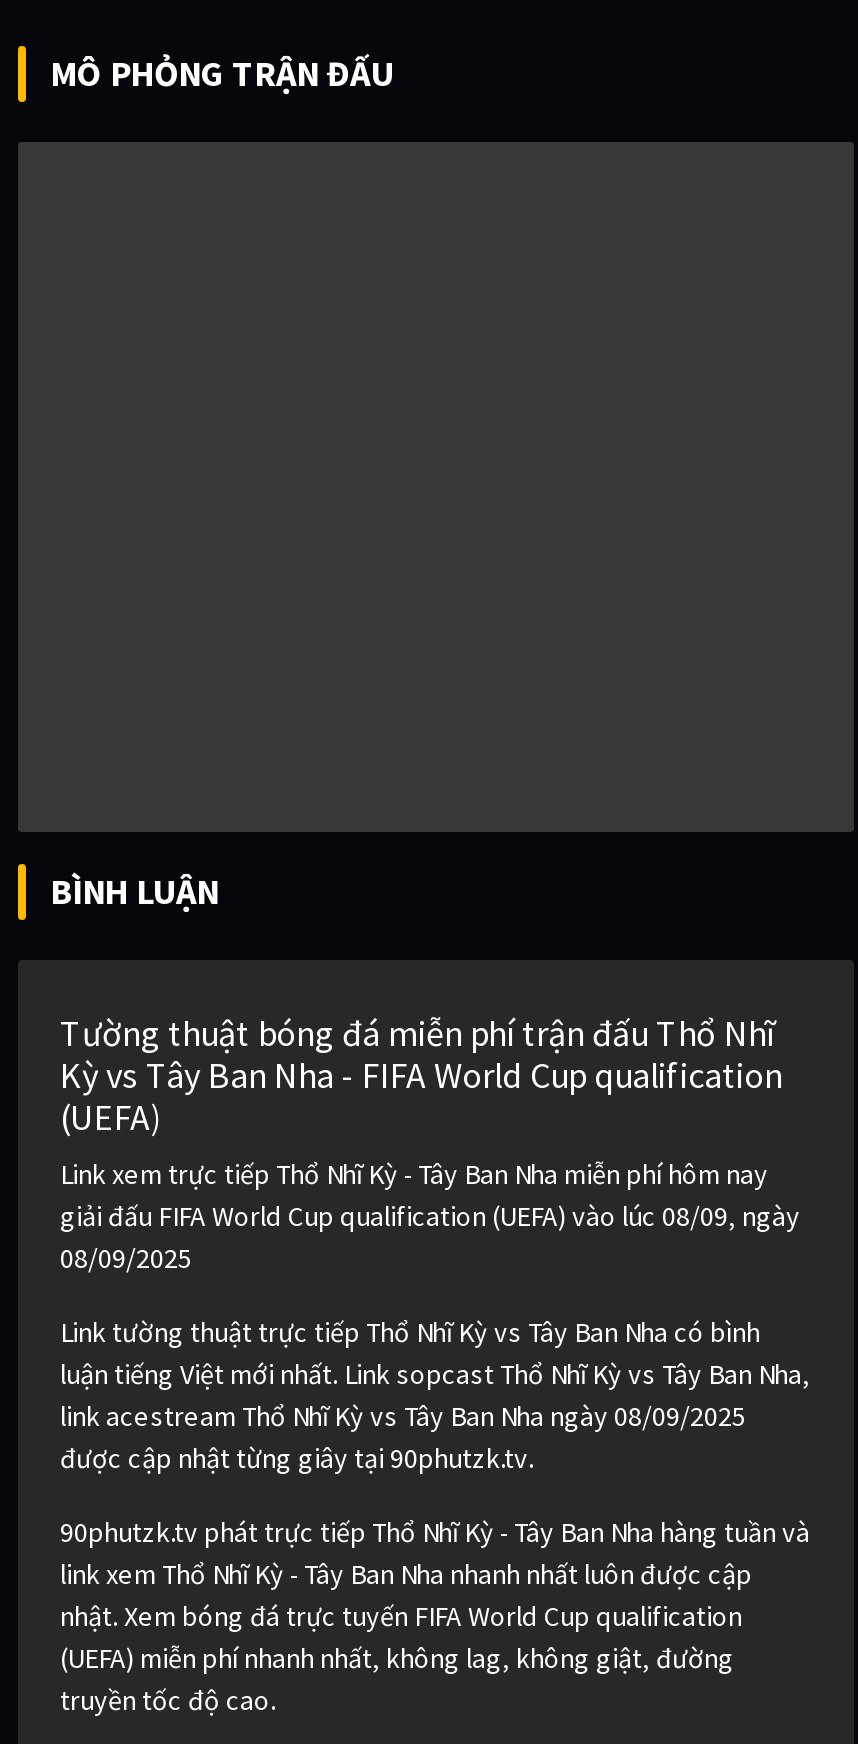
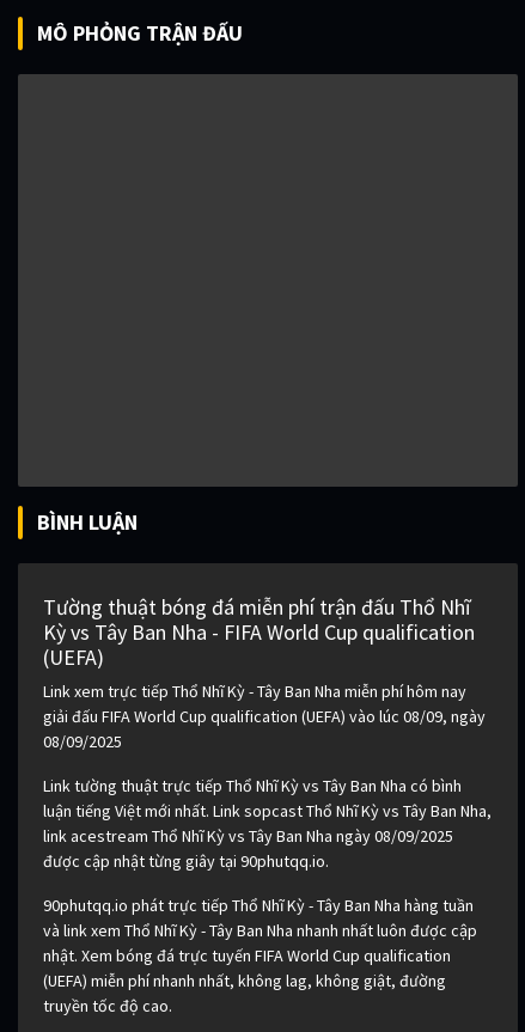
[60,1441,534,1477] được cập nhật từng giây tại 90phutzk.tv. -> [43,851,329,872] được cập nhật từng giây tại 90phutqq.io.
[60,1515,810,1593] 90phutzk.tv phát trực tiếp Thổ Nhĩ Kỳ - Tây Ban Nha hàng tuần và | link xem Thổ Nhĩ Kỳ - Tây Ban Nha nhanh nhất luôn được cập -> [43,895,477,942] 90phutqq.io phát trực tiếp Thổ Nhĩ Kỳ - Tây Ban Nha hàng tuần | và link xem Thổ Nhĩ Kỳ - Tây Ban Nha nhanh nhất luôn được cập

